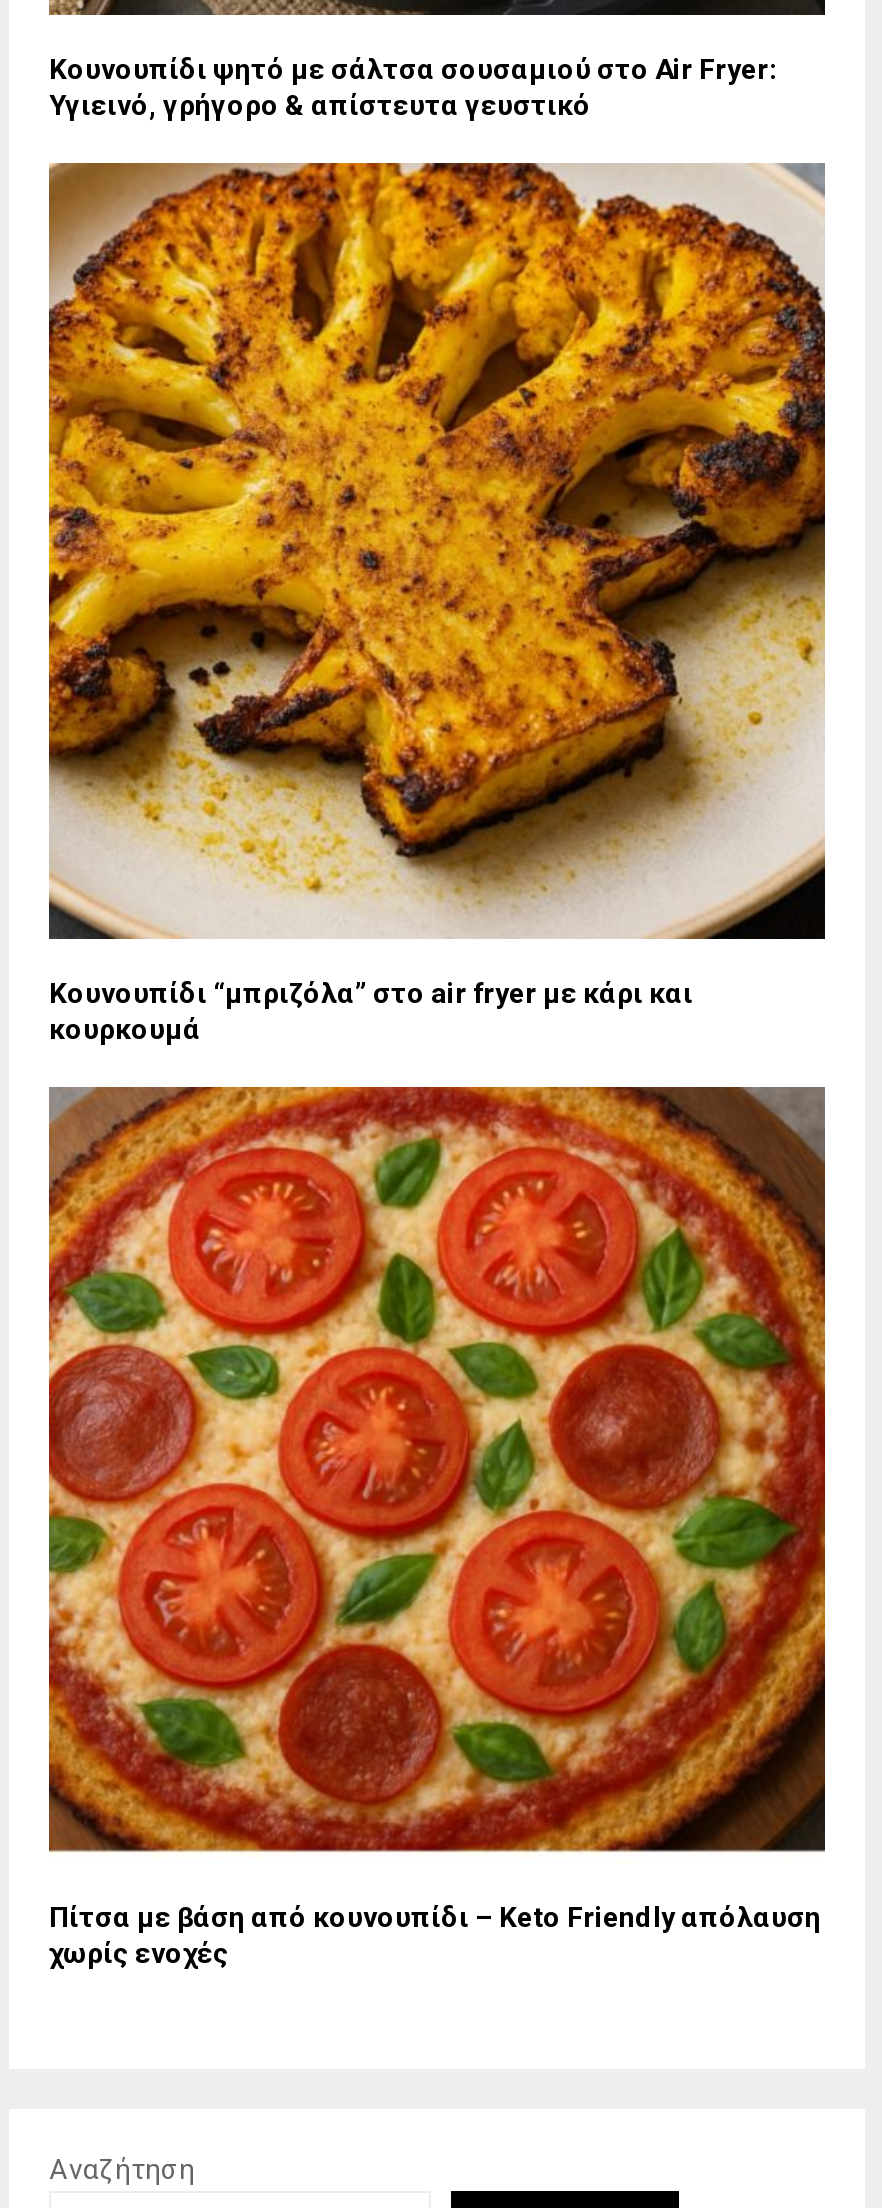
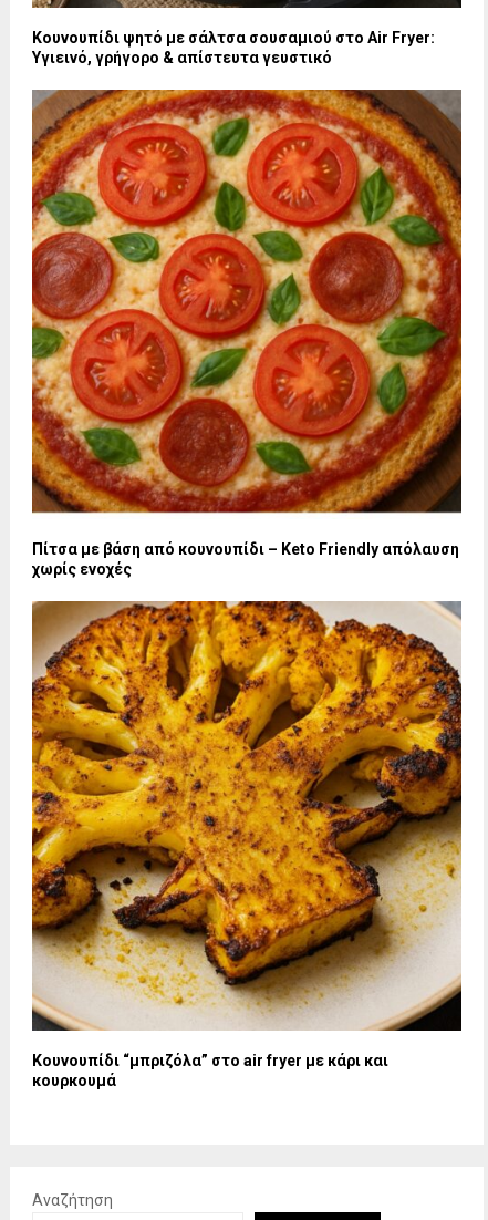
moved [47,160,827,1044] -> [31,600,463,1089]: [image] | Κουνουπίδι “μπριζόλα” στο air fryer με κάρι και | κουρκουμά
moved [45,1084,829,1968] -> [30,89,464,578]: [image] | Πίτσα με βάση από κουνουπίδι – Keto Friendly απόλαυση | χωρίς ενοχές

